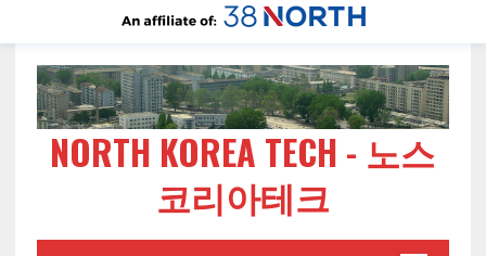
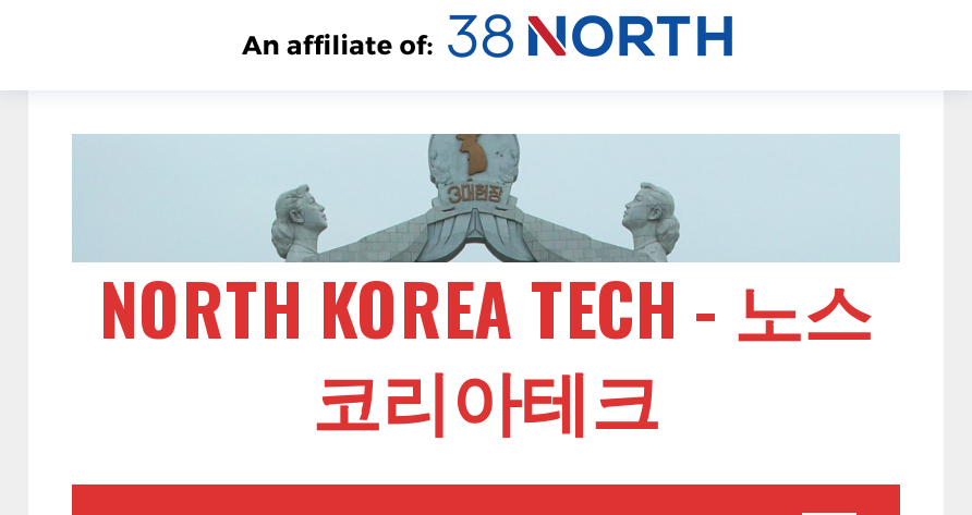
[36,64,450,130] [image] -> [72,134,900,262] [image]

